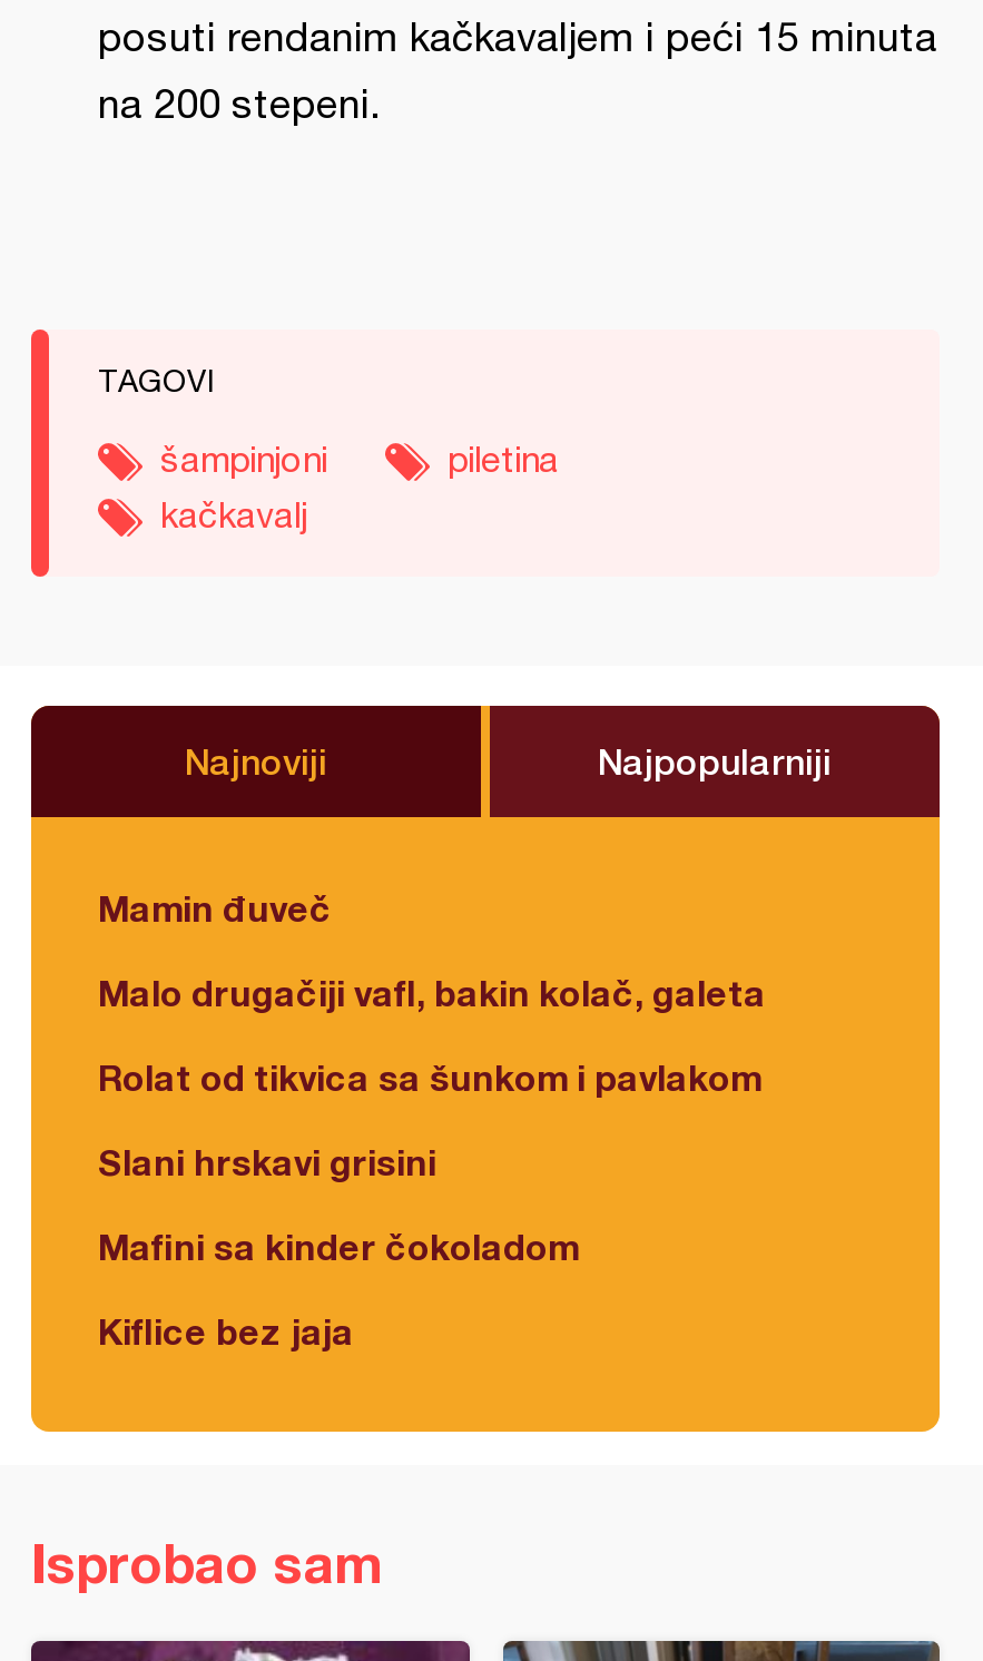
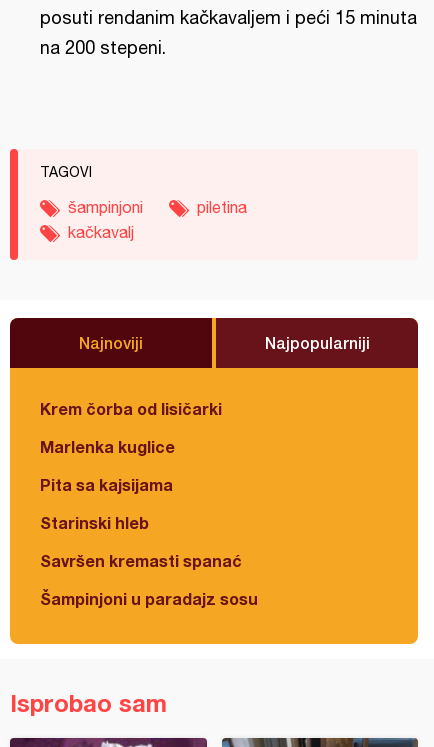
[98,886,332,928] Mamin đuveč -> [40,399,222,418] Krem čorba od lisičarki
[98,971,766,1013] Malo drugačiji vafl, bakin kolač, galeta -> [40,437,175,456] Marlenka kuglice
[98,1055,761,1098] Rolat od tikvica sa šunkom i pavlakom -> [40,475,173,494] Pita sa kajsijama
[98,1140,436,1182] Slani hrskavi grisini -> [40,513,149,532] Starinski hleb
[98,1225,579,1267] Mafini sa kinder čokoladom -> [40,551,242,570] Savršen kremasti spanać
[98,1309,354,1352] Kiflice bez jaja -> [40,589,258,608] Šampinjoni u paradajz sosu

